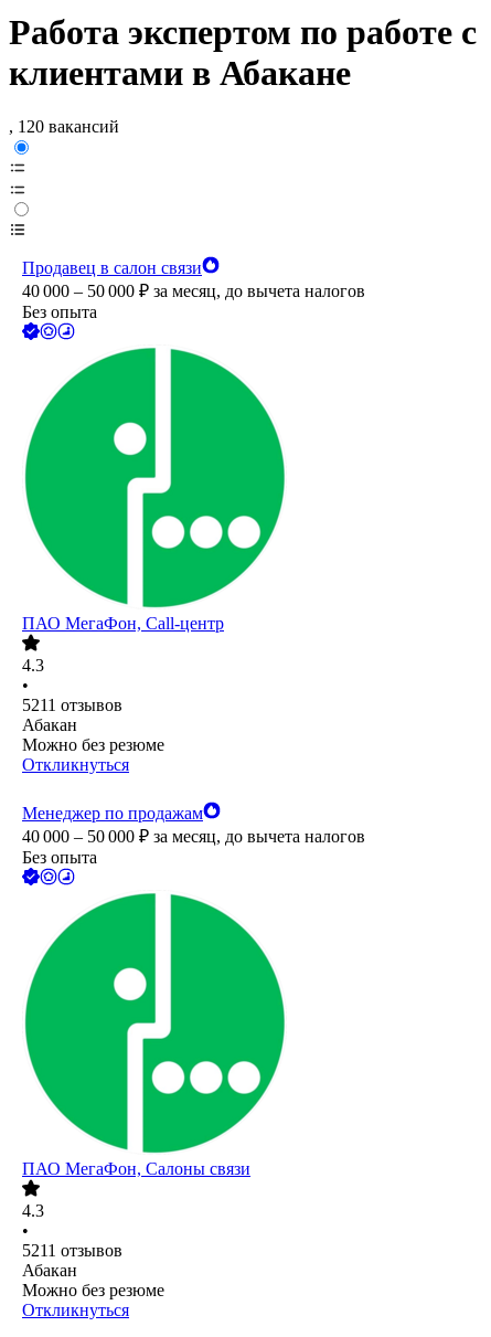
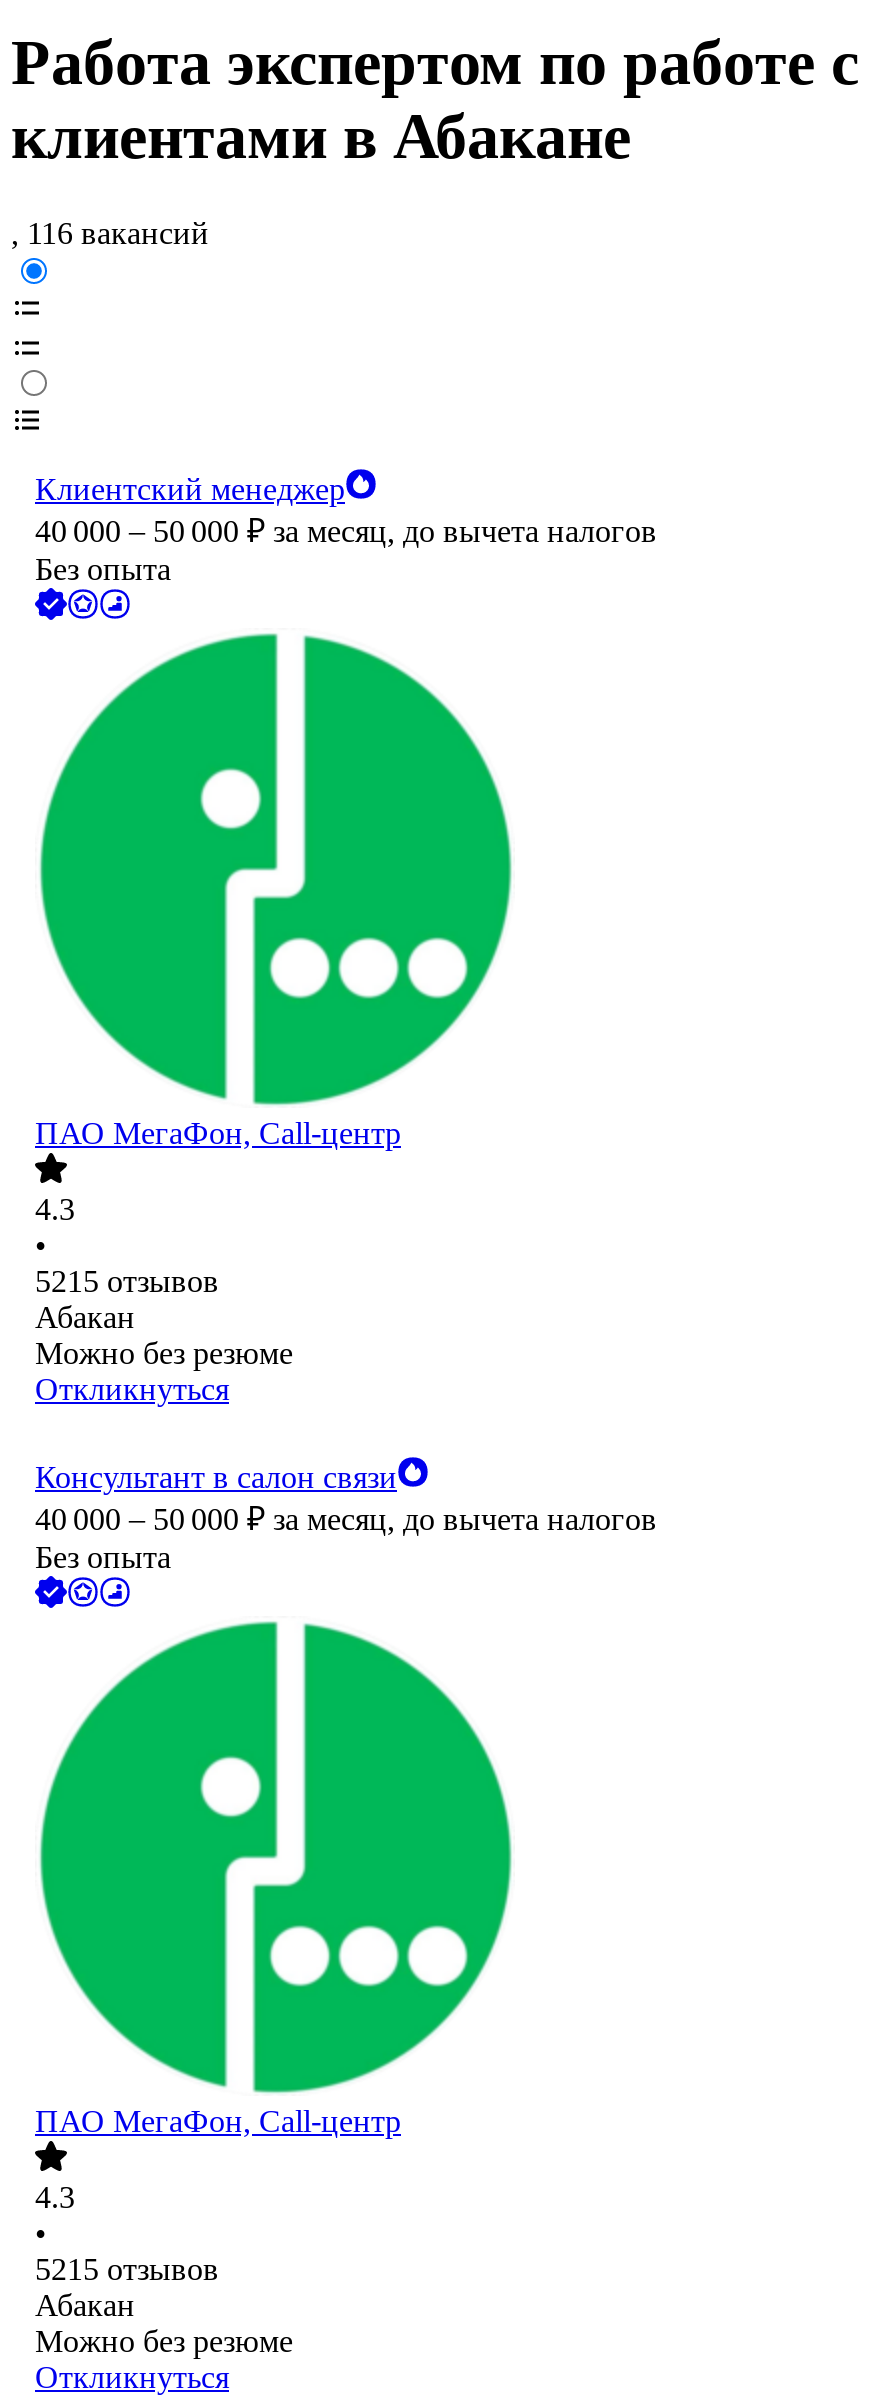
[9,118,119,136] , 120 вакансий -> [11,217,209,251] , 116 вакансий
[22,259,202,278] Продавец в салон связи -> [35,473,345,507] Клиентский менеджер
[22,696,122,715] 5211 отзывов -> [35,1265,219,1299] 5215 отзывов
[22,804,203,823] Менеджер по продажам -> [35,1461,397,1495] Консультант в салон связи
[22,1160,250,1179] ПАО МегаФон, Салоны связи -> [35,2105,401,2139] ПАО МегаФон, Call-центр
[22,1241,122,1260] 5211 отзывов -> [35,2253,219,2287] 5215 отзывов

